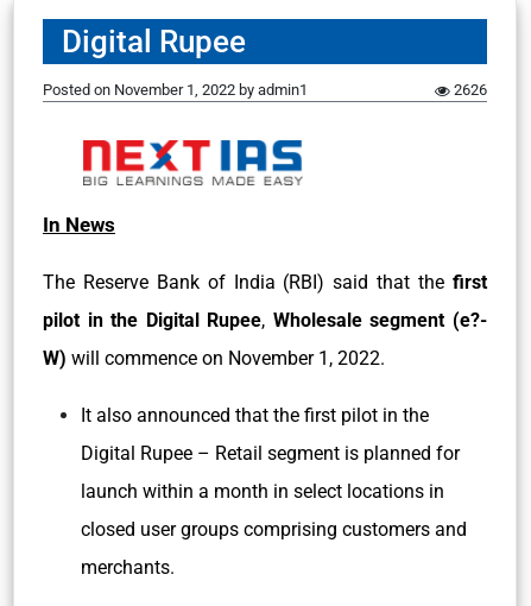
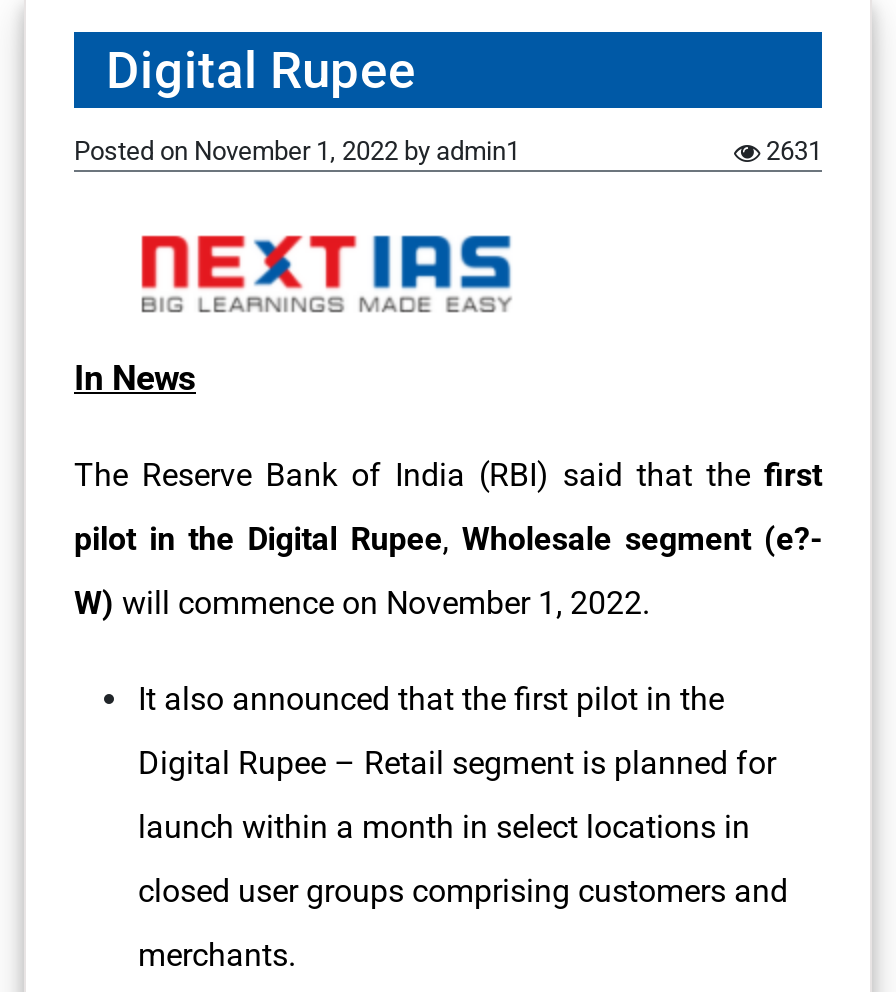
[450,81,487,99] 2626 -> [760,136,822,166] 2631

